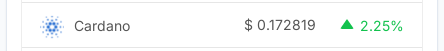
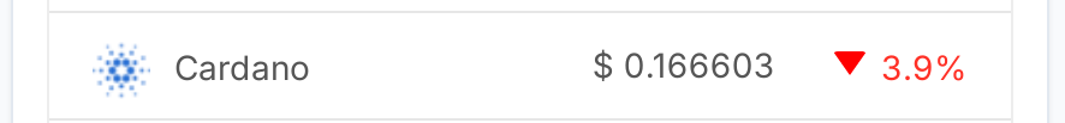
[244,16,316,33] $ 0.172819 -> [592,45,775,86] $ 0.166603
[360,17,404,34] 2.25% -> [881,47,968,87] 3.9%

